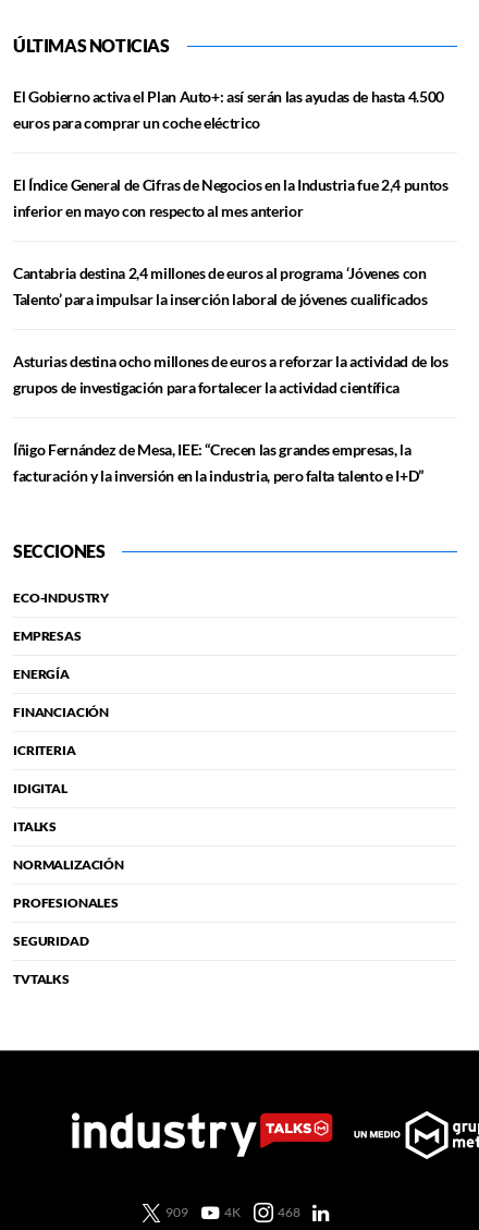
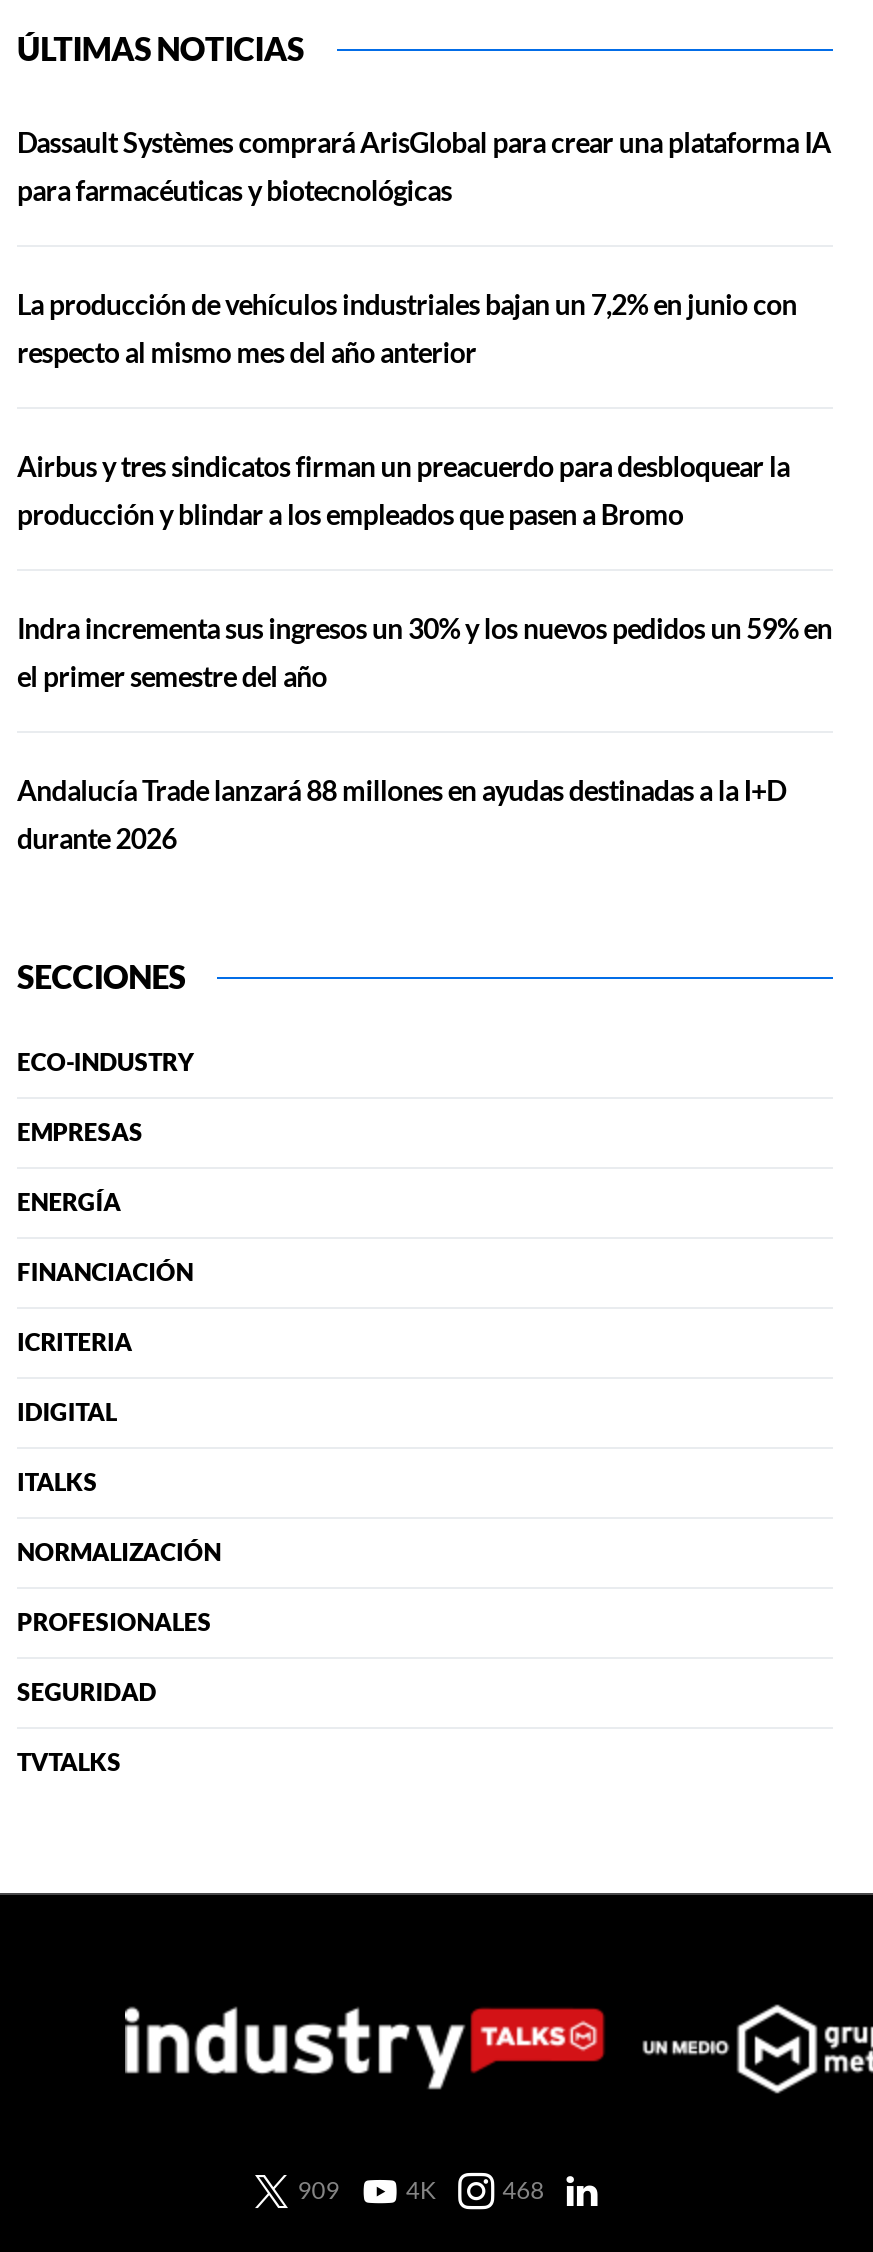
[13,87,444,132] El Gobierno activa el Plan Auto+: así serán las ayudas de hasta 4.500 | euros para comprar un coche eléctrico -> [17,125,831,207] Dassault Systèmes comprará ArisGlobal para crear una plataforma IA | para farmacéuticas y biotecnológicas
[13,175,448,220] El Índice General de Cifras de Negocios en la Industria fue 2,4 puntos | inferior en mayo con respecto al mes anterior -> [17,287,797,369] La producción de vehículos industriales bajan un 7,2% en junio con | respecto al mismo mes del año anterior
[13,264,427,308] Cantabria destina 2,4 millones de euros al programa ‘Jóvenes con | Talento’ para impulsar la inserción laboral de jóvenes cualificados -> [17,449,789,531] Airbus y tres sindicatos firman un preacuerdo para desbloquear la | producción y blindar a los empleados que pasen a Bromo
[13,352,448,397] Asturias destina ocho millones de euros a reforzar la actividad de los | grupos de investigación para fortalecer la actividad científica -> [17,611,832,693] Indra incrementa sus ingresos un 30% y los nuevos pedidos un 59% en | el primer semestre del año
[13,440,423,485] Íñigo Fernández de Mesa, IEE: “Crecen las grandes empresas, la | facturación y la inversión en la industria, pero falta talento e I+D” -> [17,773,785,855] Andalucía Trade lanzará 88 millones en ayudas destinadas a la I+D | durante 2026

